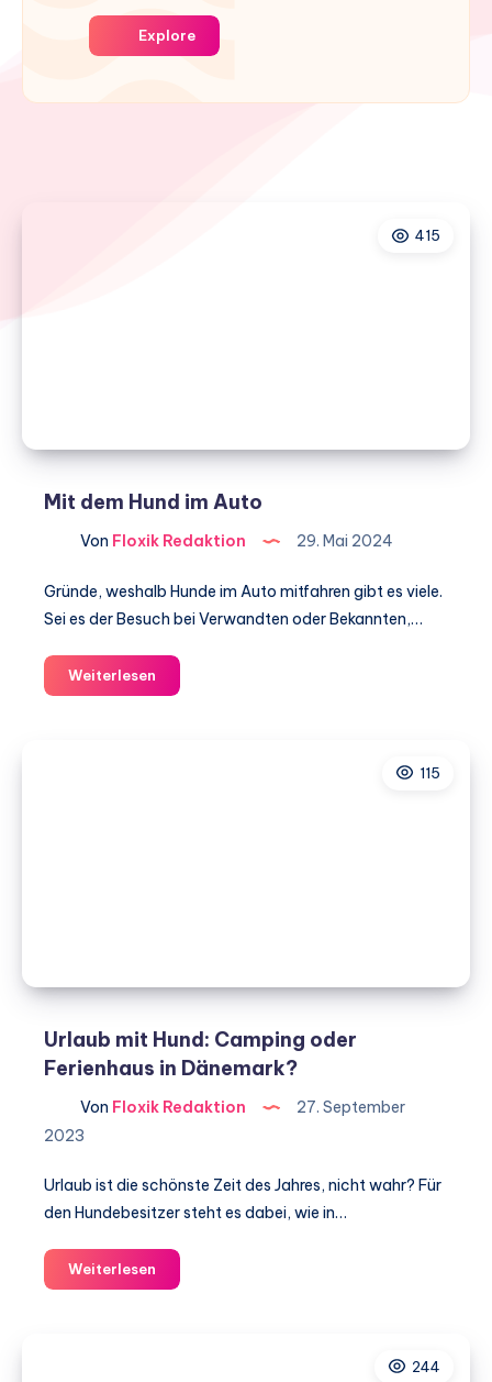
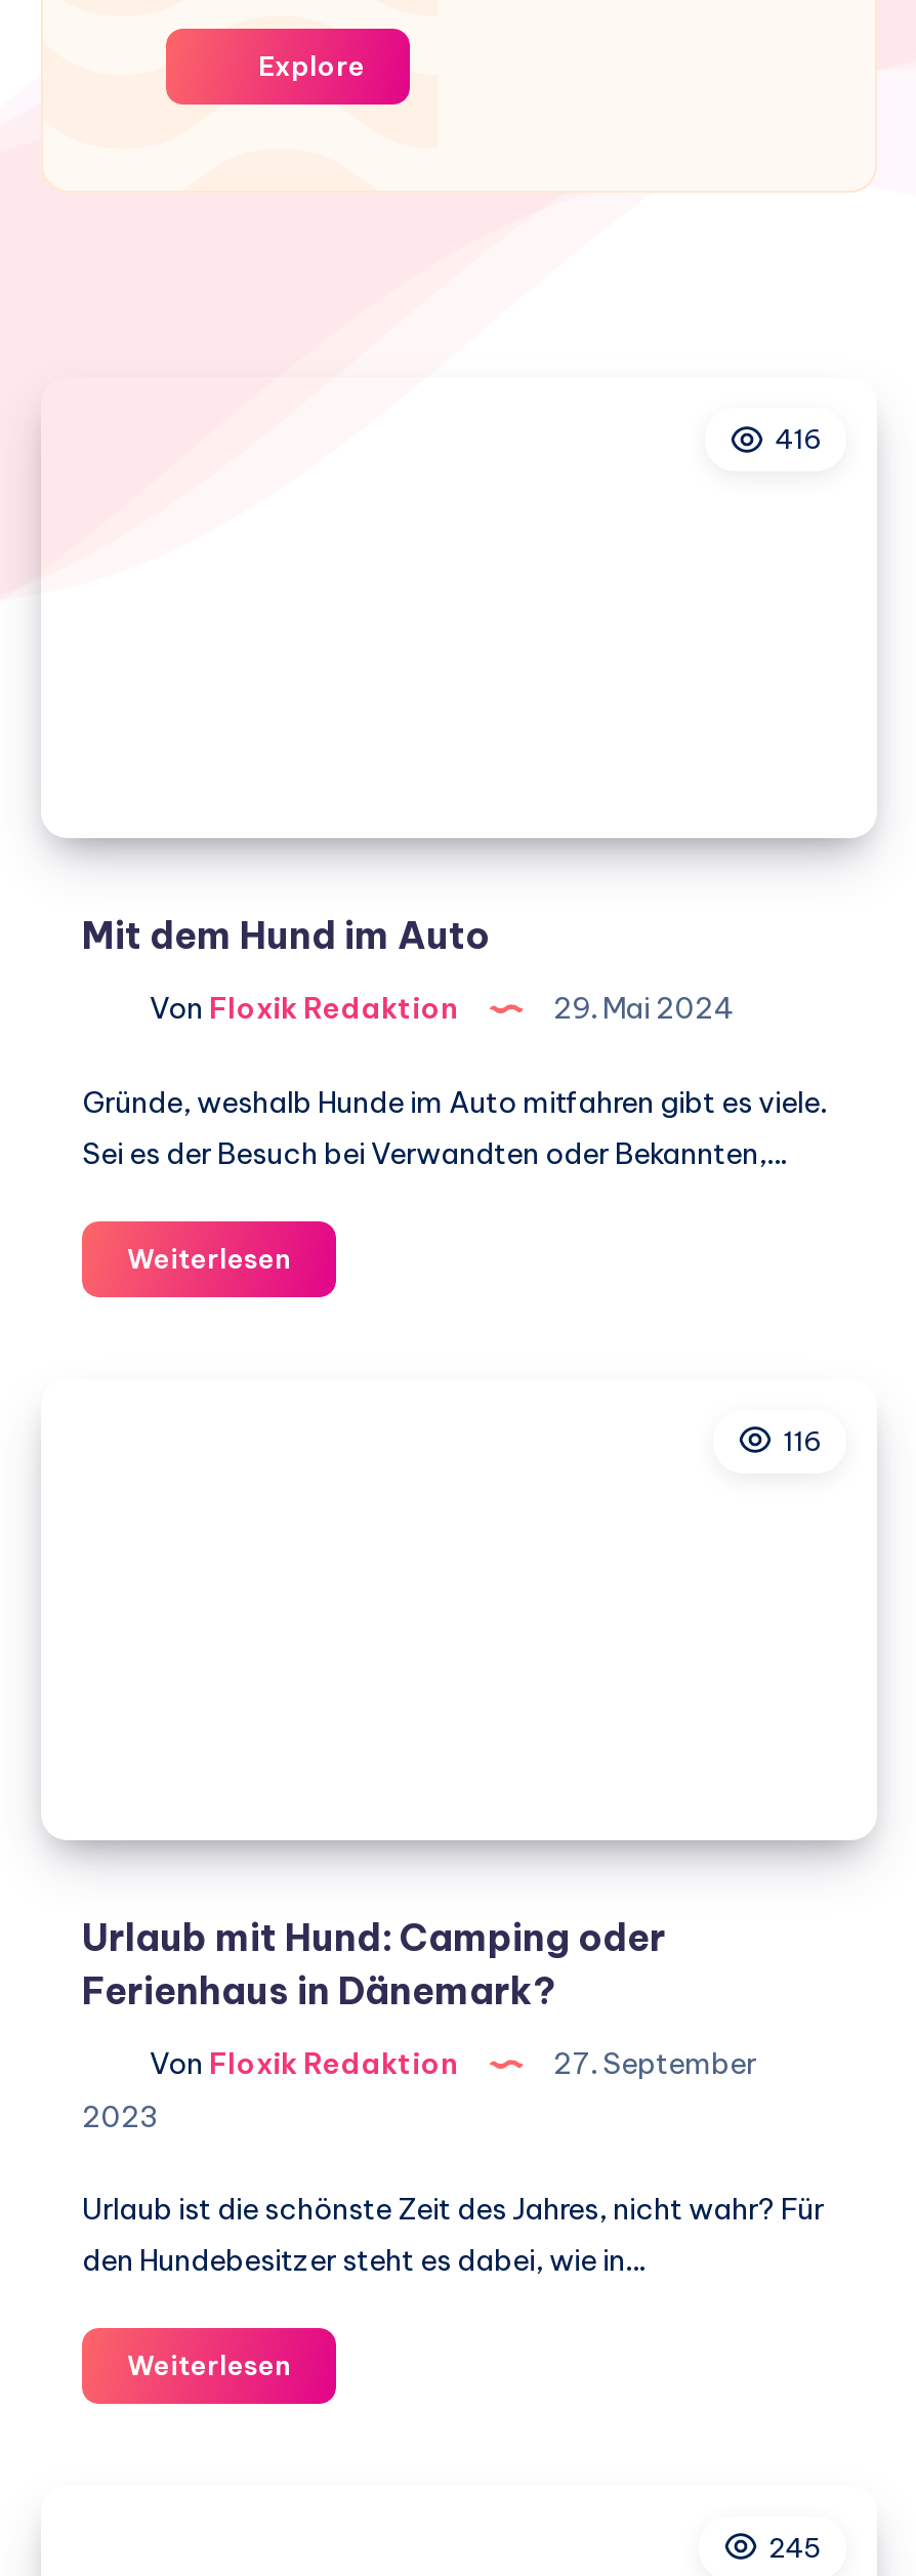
[412,226,440,244] 415 -> [768,422,822,455] 416
[416,764,440,781] 115 -> [777,1424,822,1457] 116
[409,1357,440,1375] 244 -> [762,2530,822,2563] 245

